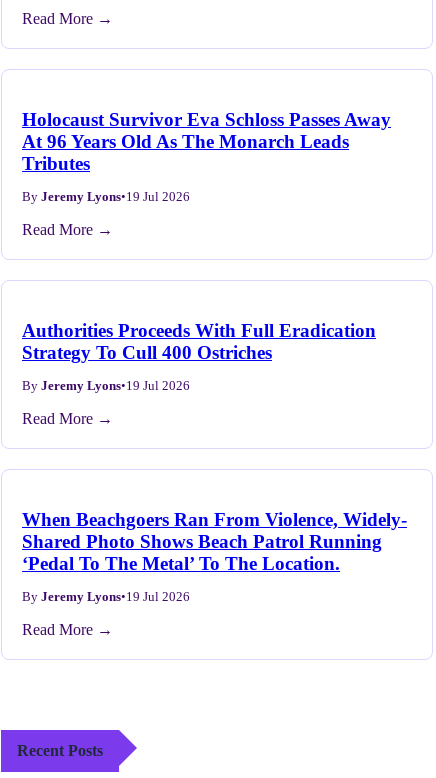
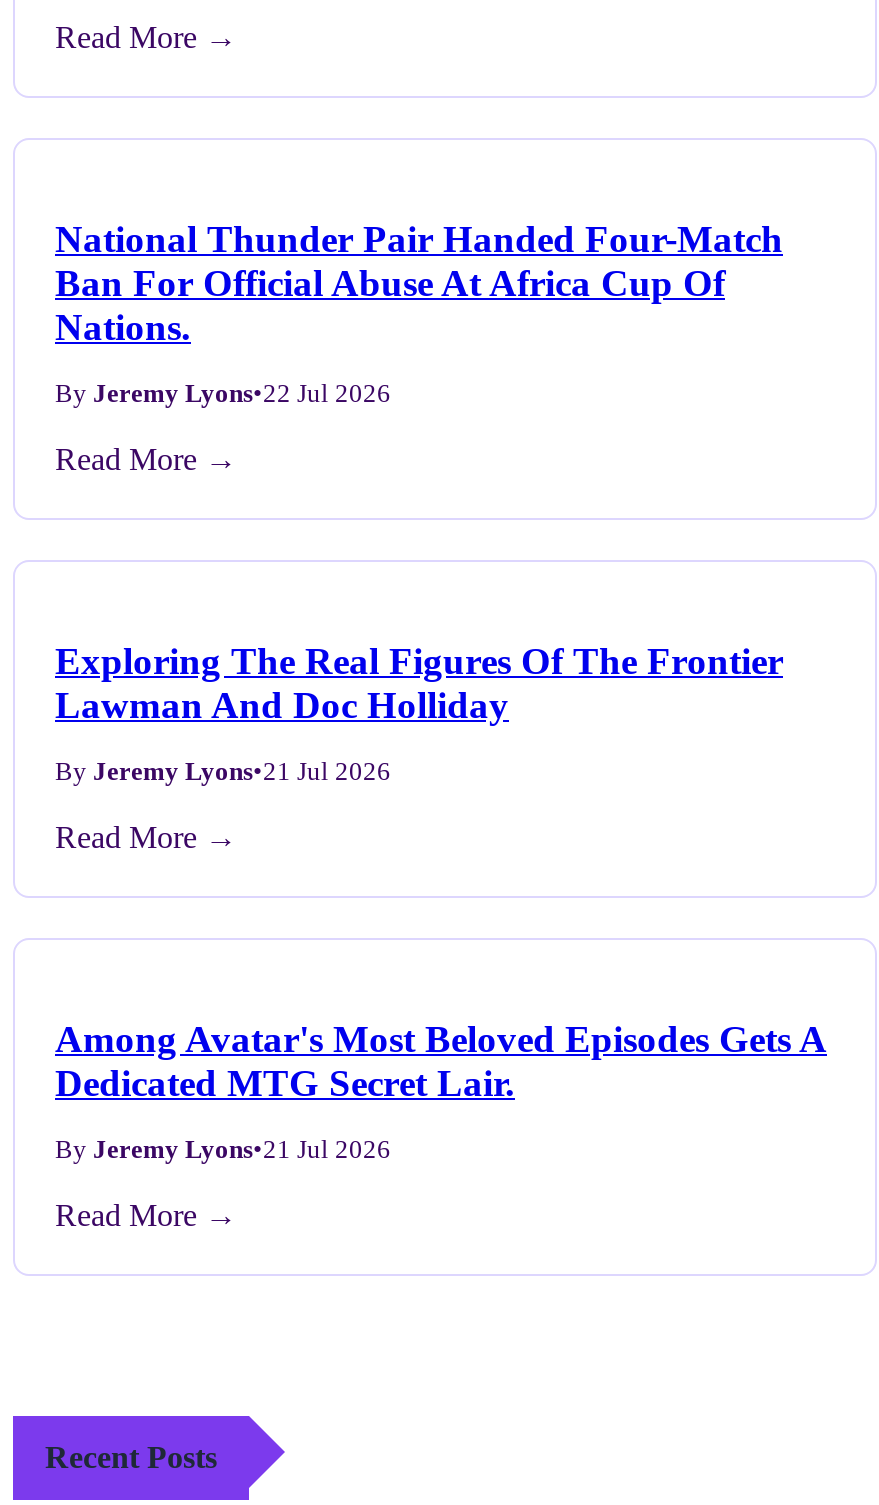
[22,109,391,174] Holocaust Survivor Eva Schloss Passes Away | At 96 Years Old As The Monarch Leads | Tributes -> [55,218,783,348] National Thunder Pair Handed Four-Match | Ban For Official Abuse At Africa Cup Of | Nations.
[22,190,190,204] By Jeremy Lyons•19 Jul 2026 -> [55,380,391,408] By Jeremy Lyons•22 Jul 2026
[22,320,376,363] Authorities Proceeds With Full Eradication | Strategy To Cull 400 Ostriches -> [55,640,783,726] Exploring The Real Figures Of The Frontier | Lawman And Doc Holliday
[22,379,190,393] By Jeremy Lyons•19 Jul 2026 -> [55,758,391,786] By Jeremy Lyons•21 Jul 2026
[22,509,407,574] When Beachgoers Ran From Violence, Widely- | Shared Photo Shows Beach Patrol Running | ‘Pedal To The Metal’ To The Location. -> [55,1019,827,1105] Among Avatar's Most Beloved Episodes Gets A | Dedicated MTG Secret Lair.
[22,590,190,604] By Jeremy Lyons•19 Jul 2026 -> [55,1137,391,1165] By Jeremy Lyons•21 Jul 2026

